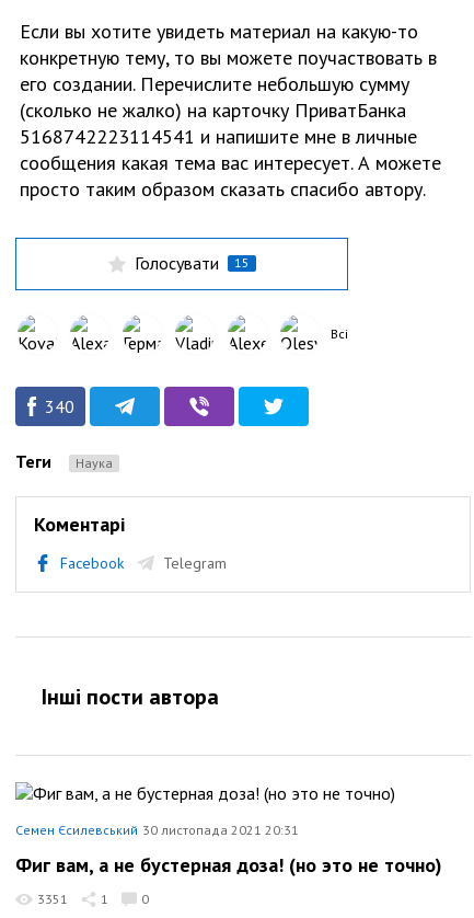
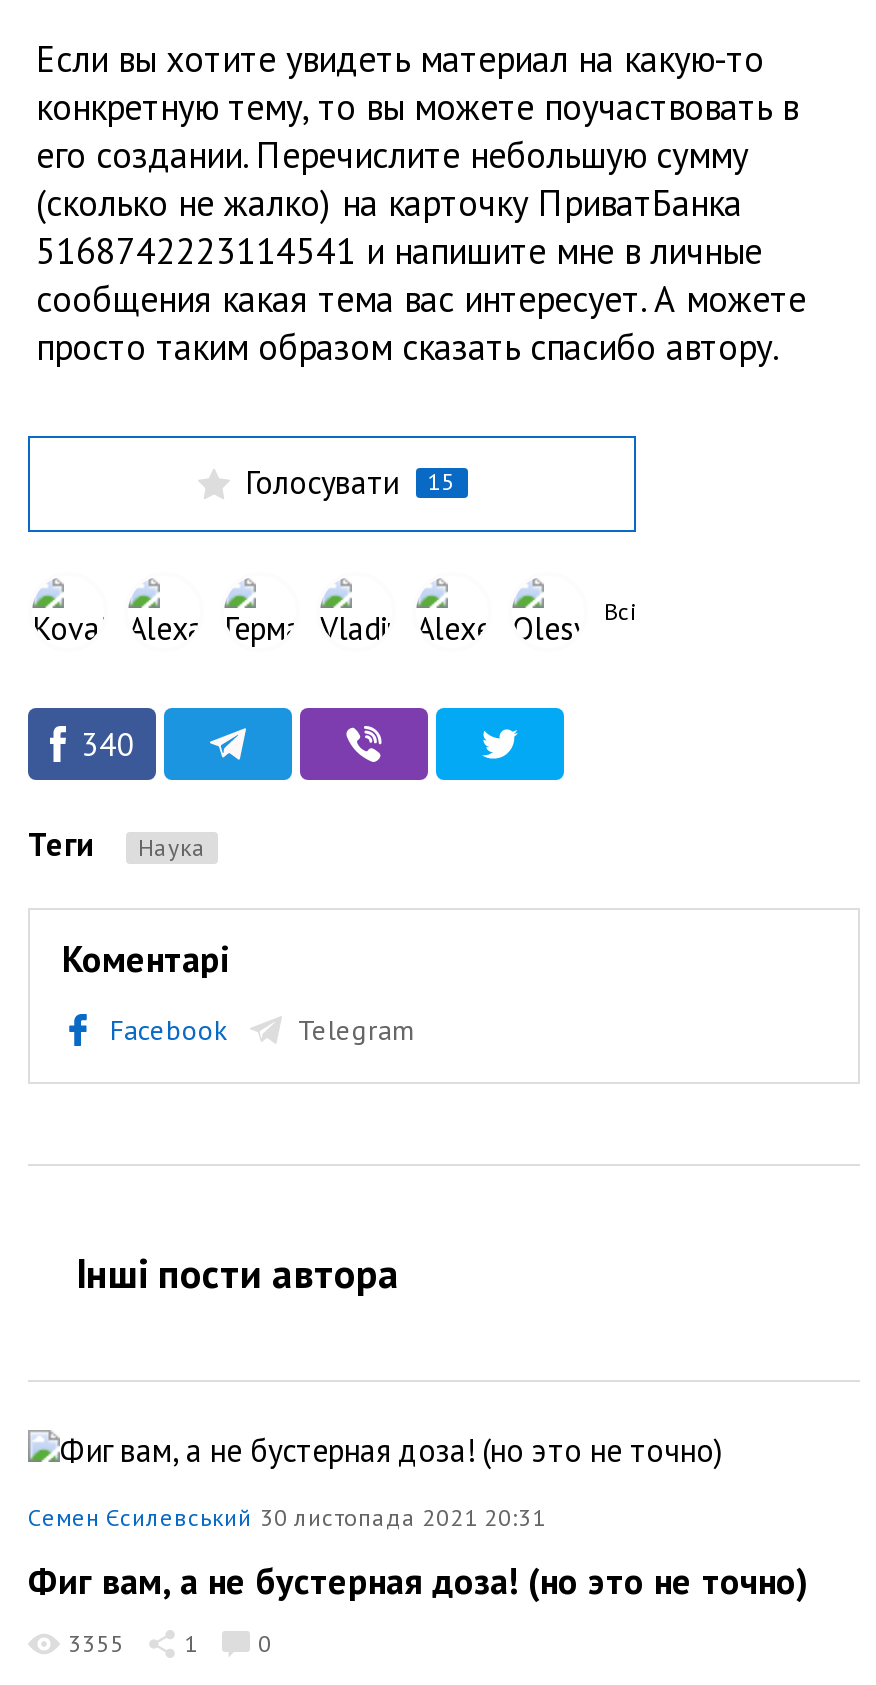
[37,891,149,907] 3351 1 0 -> [68,1628,272,1658] 3355 1 0

